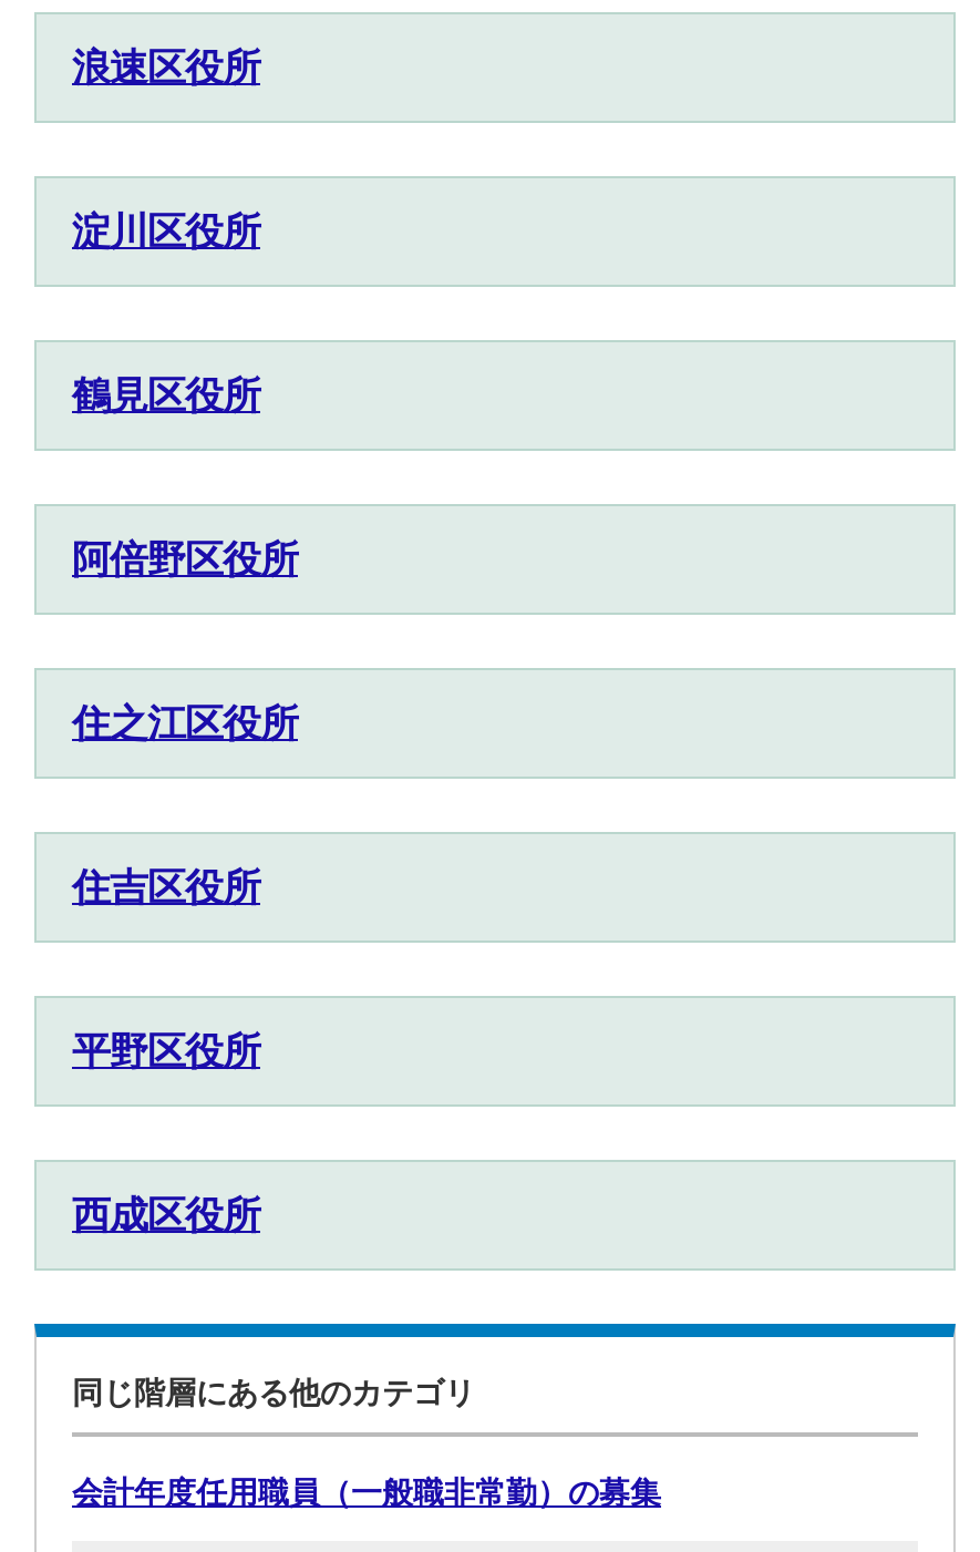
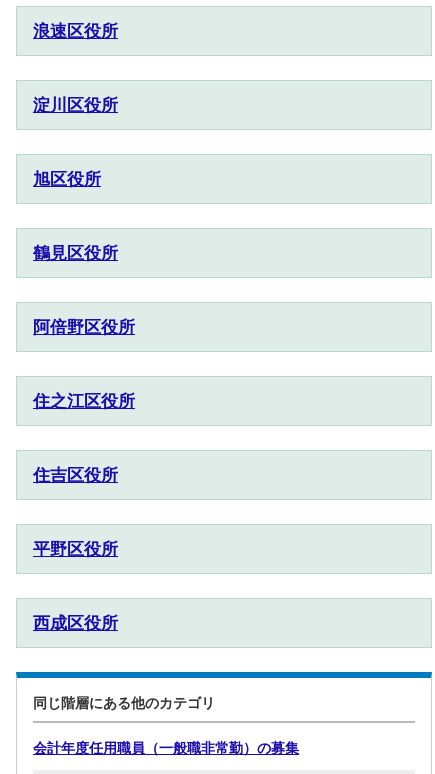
none -> [33,169,101,189] 旭区役所

